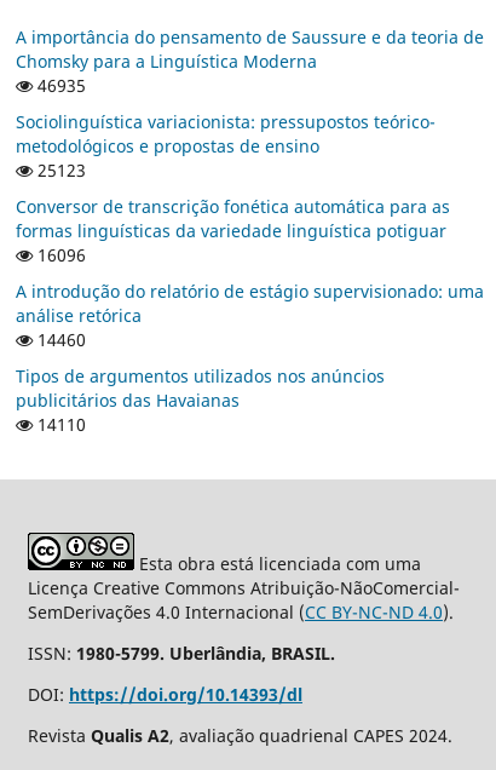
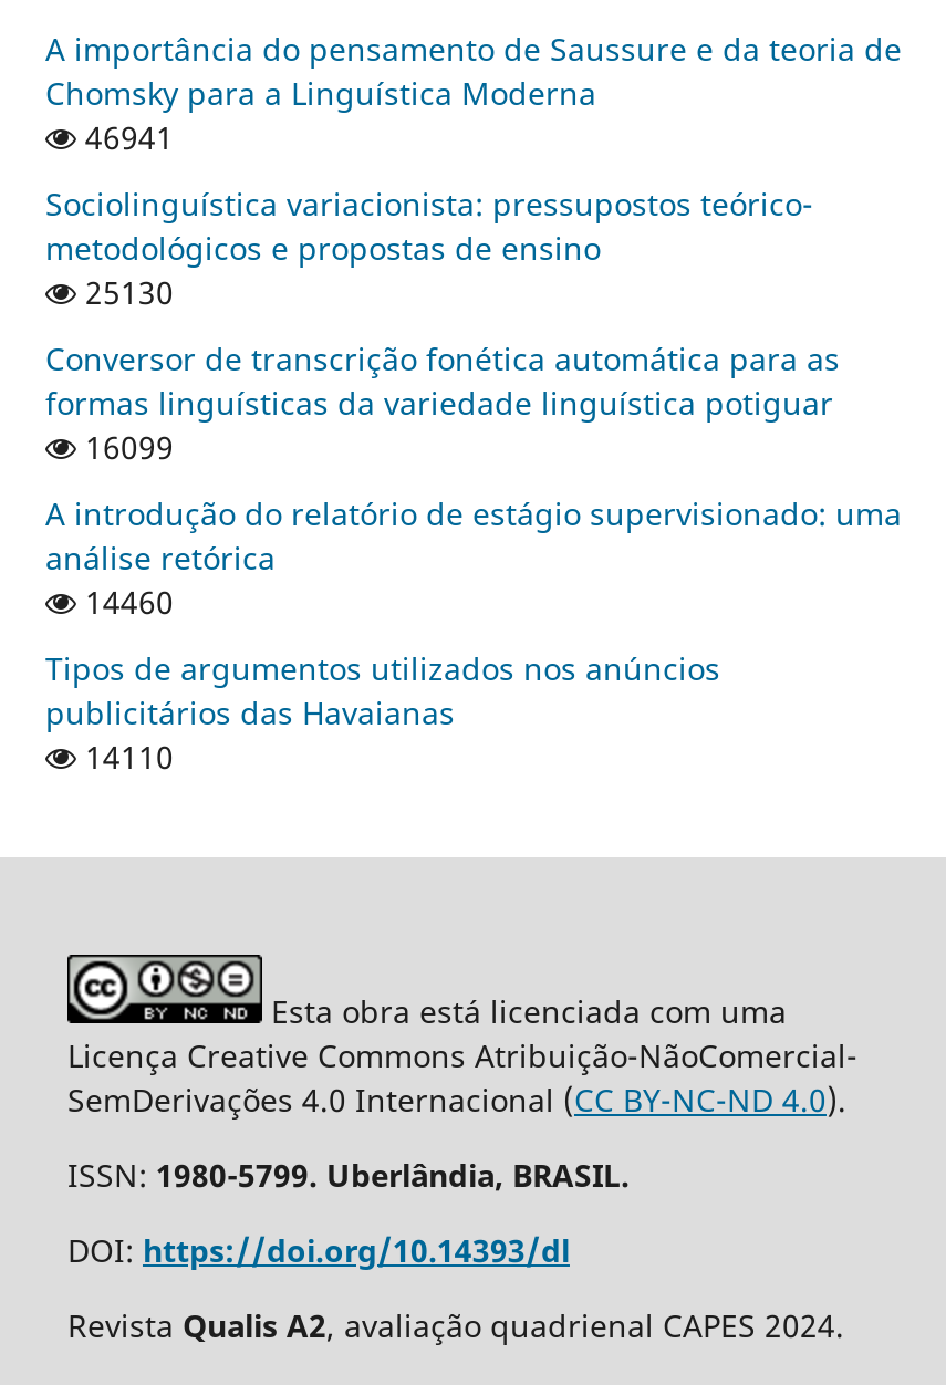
[33,74,86,97] 46935 -> [76,117,174,159] 46941
[33,159,86,182] 25123 -> [76,272,174,314] 25130
[33,244,86,267] 16096 -> [76,427,174,469] 16099

